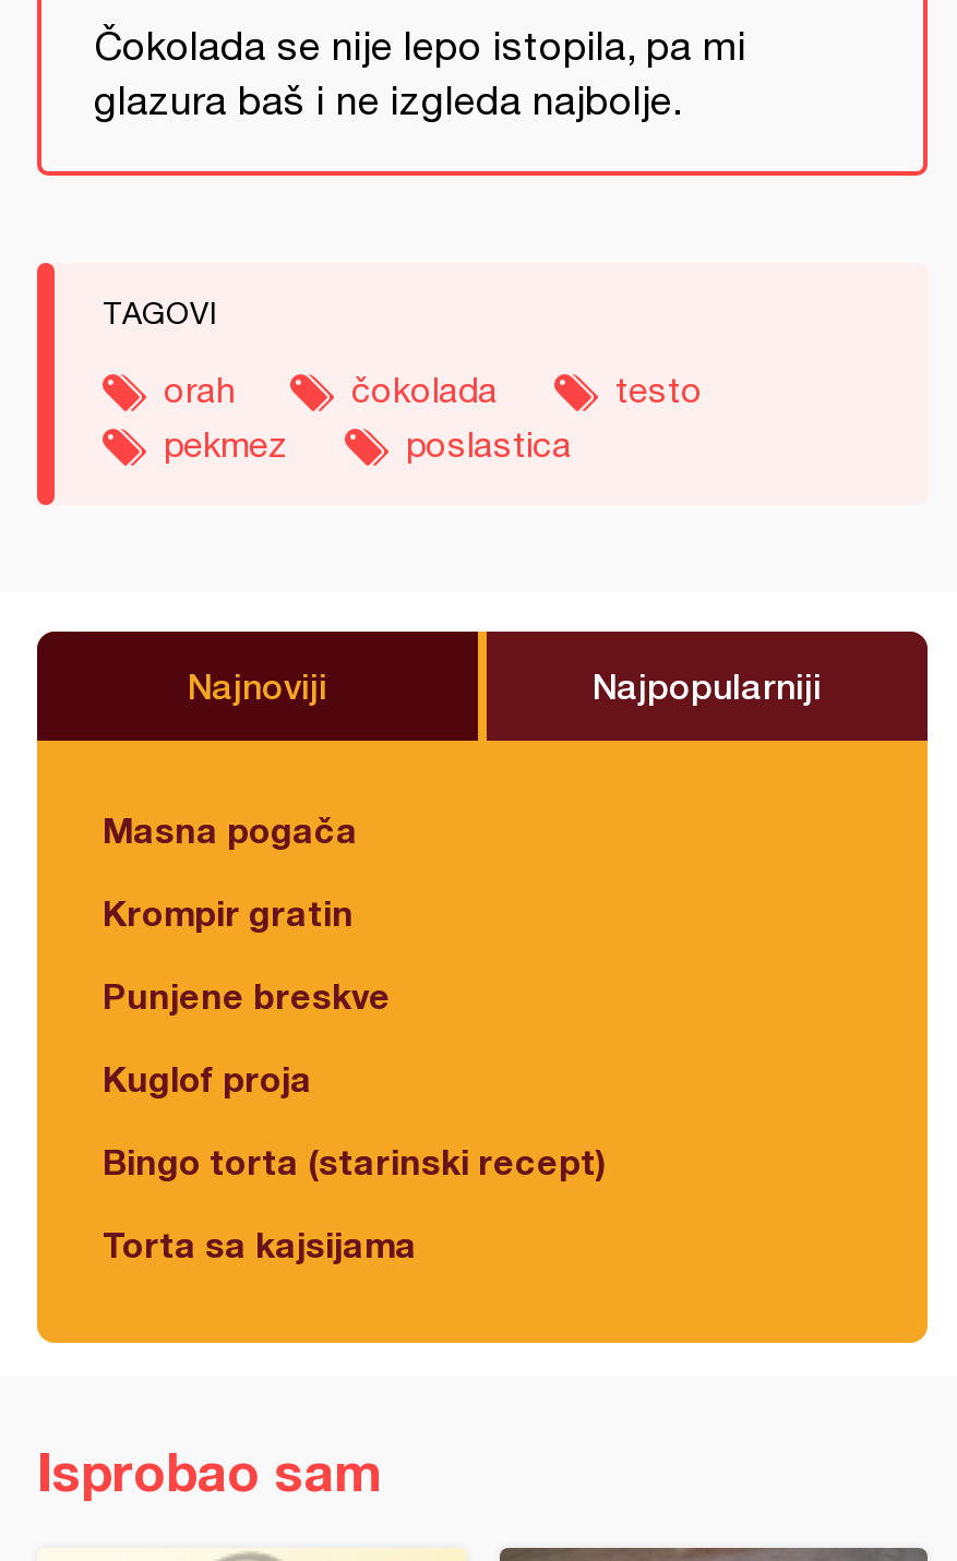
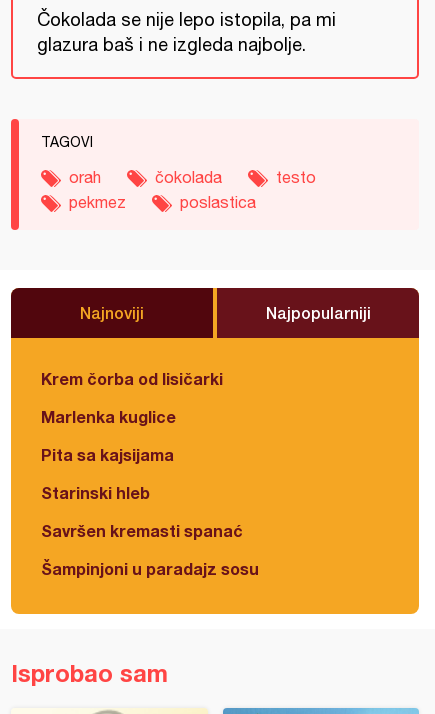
[103,808,358,850] Masna pogača -> [41,369,223,388] Krem čorba od lisičarki
[103,891,354,933] Krompir gratin -> [41,407,176,426] Marlenka kuglice
[103,974,391,1016] Punjene breskve -> [41,445,174,464] Pita sa kajsijama
[103,1057,312,1098] Kuglof proja -> [41,483,150,502] Starinski hleb
[103,1140,607,1181] Bingo torta (starinski recept) -> [41,521,243,540] Savršen kremasti spanać
[103,1223,417,1264] Torta sa kajsijama -> [41,559,259,578] Šampinjoni u paradajz sosu

